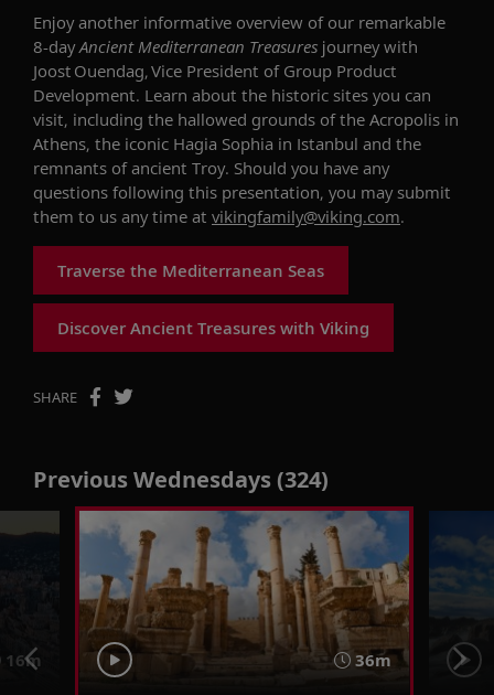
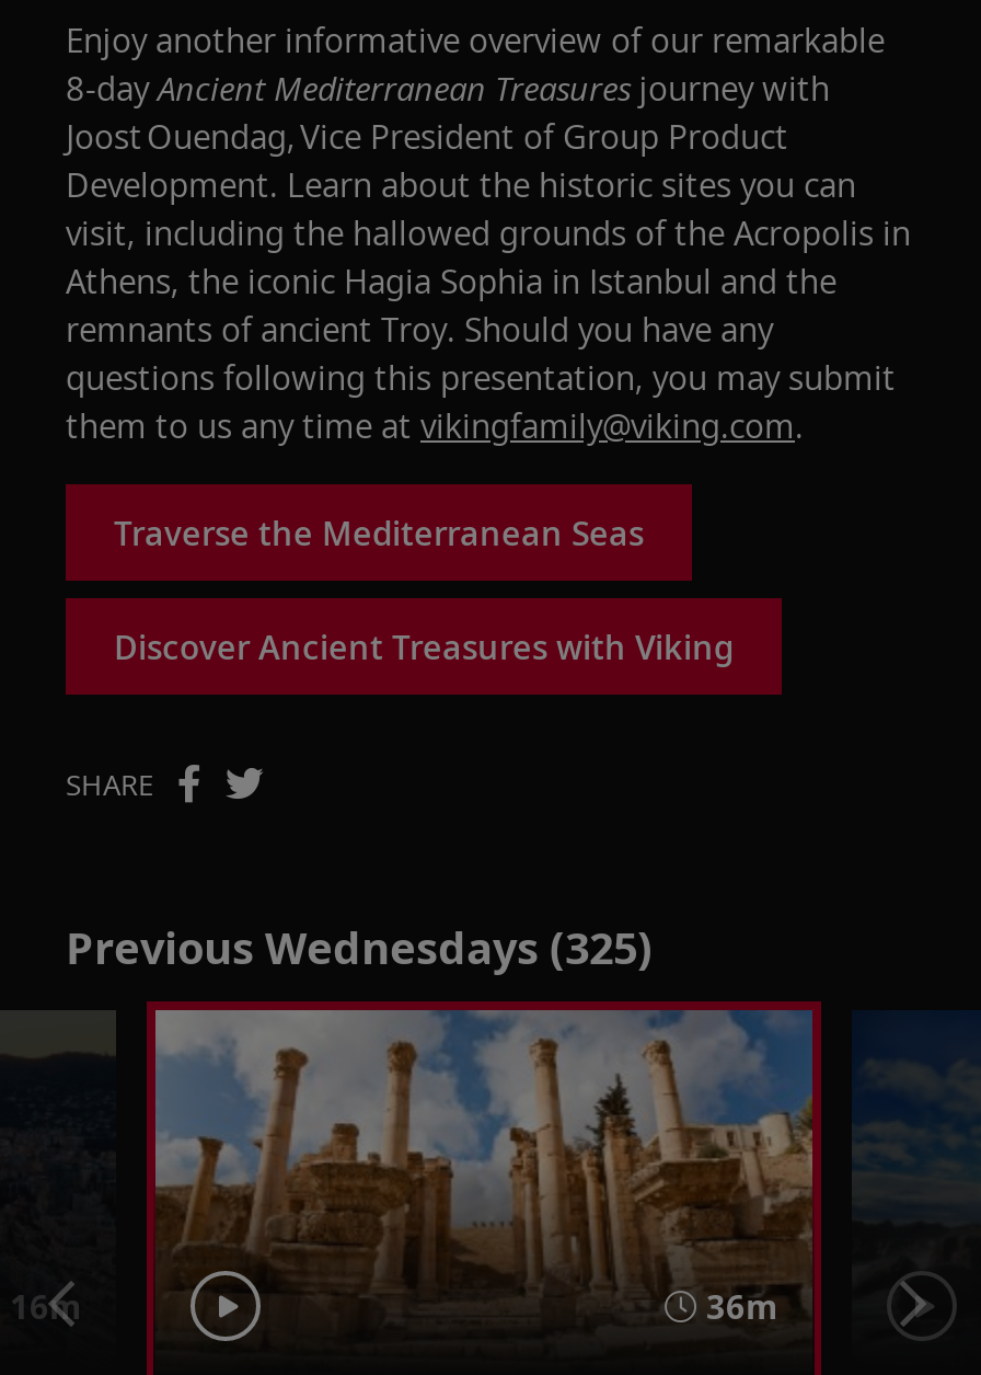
[33,464,329,494] Previous Wednesdays (324) -> [66,917,653,976] Previous Wednesdays (325)

